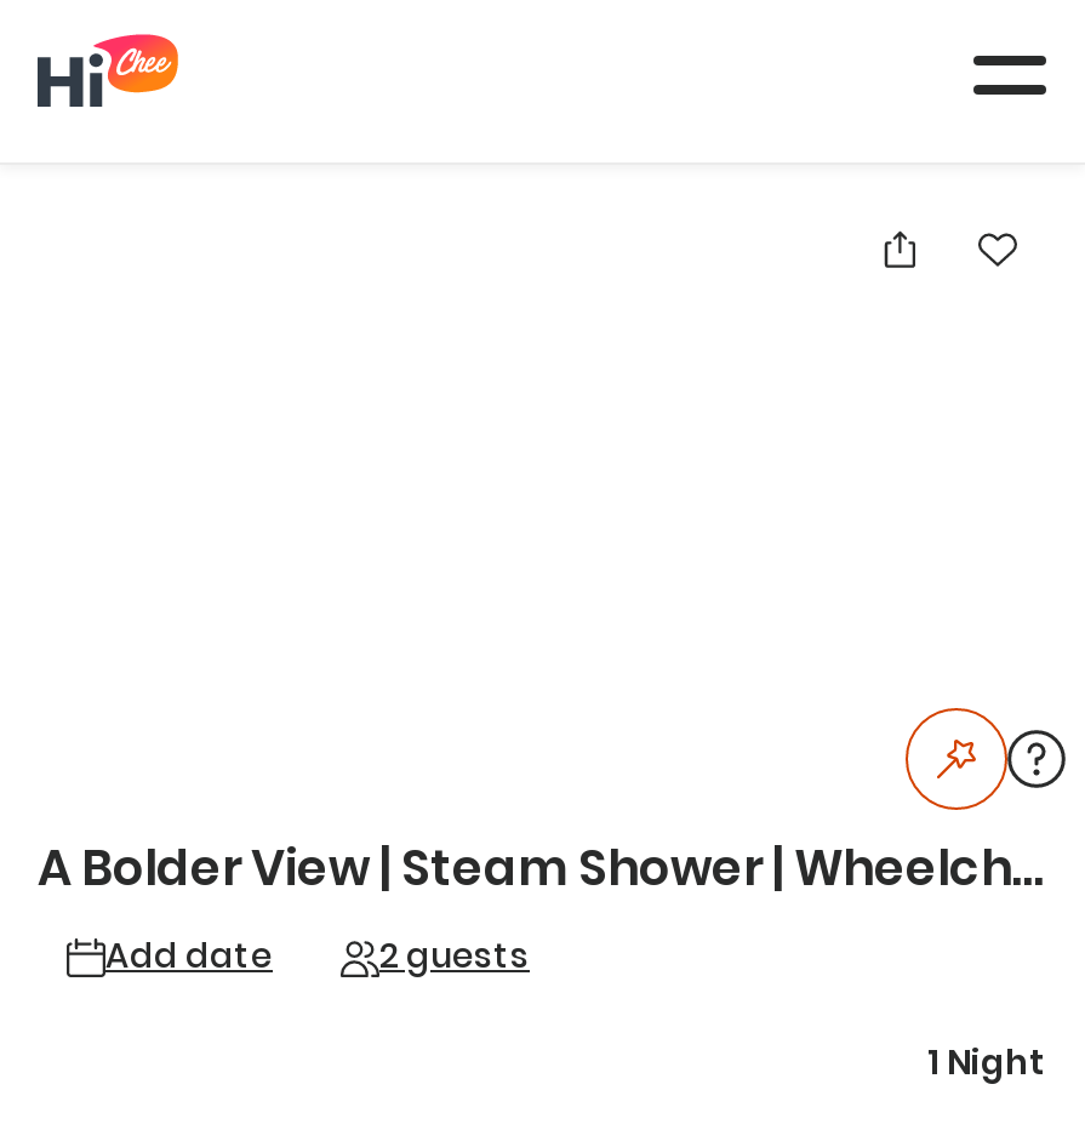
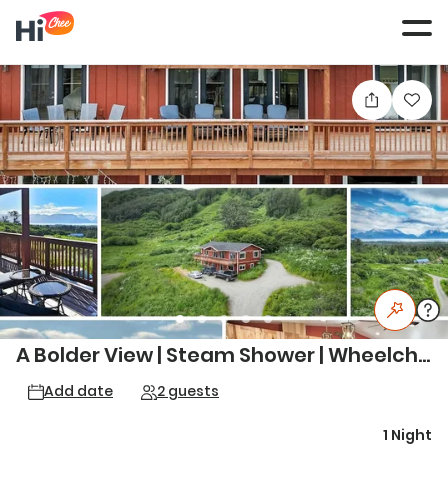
none -> [3,64,445,339] [image]

